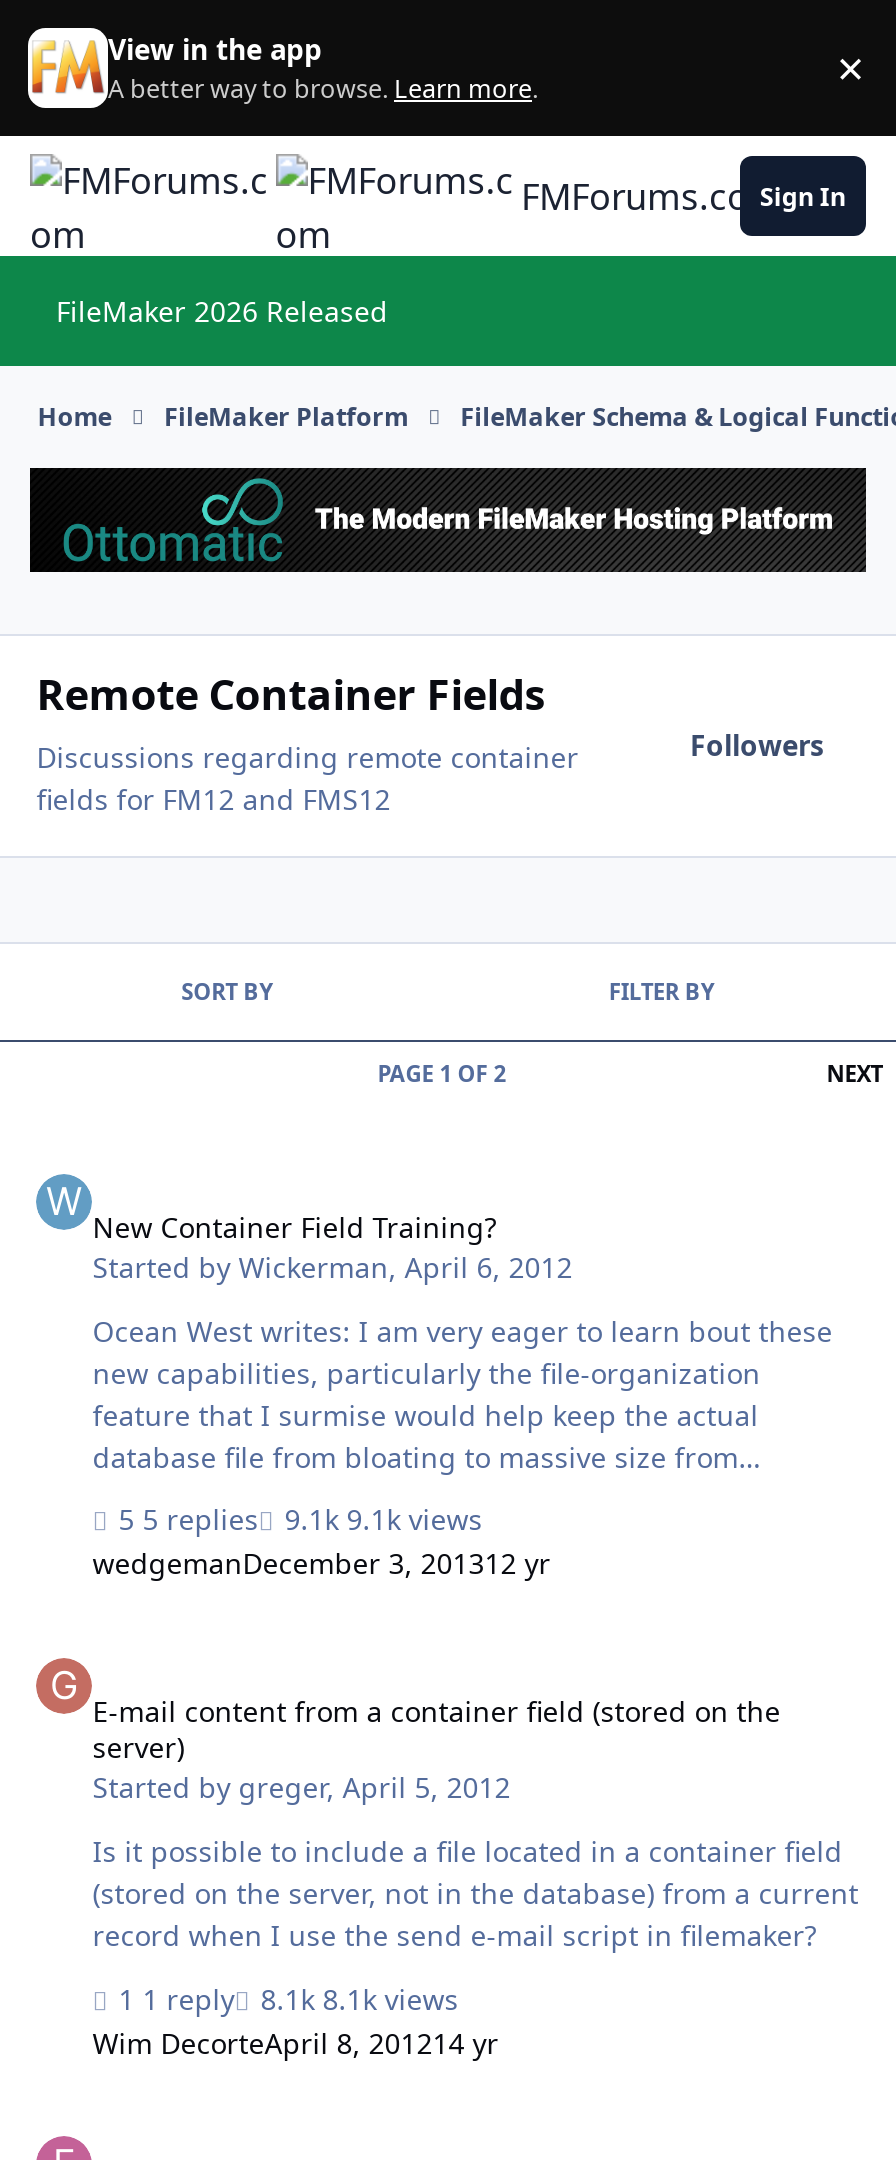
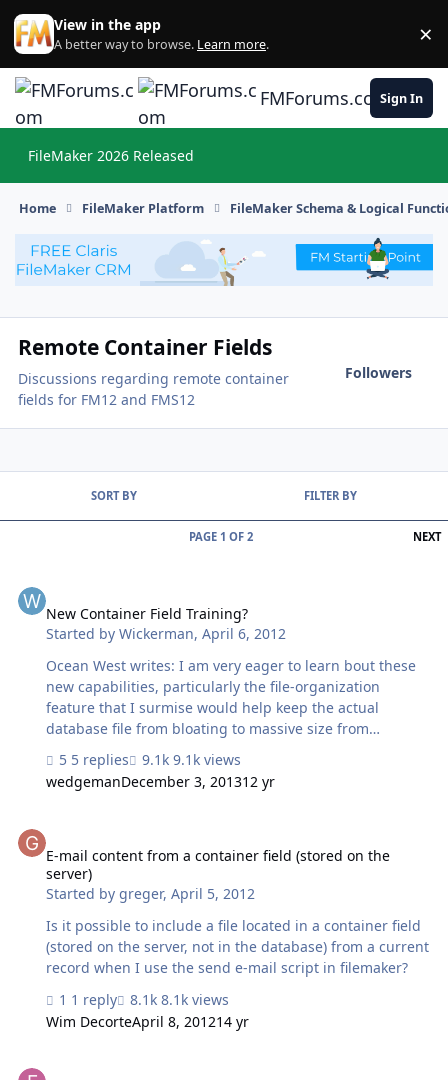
[28,466,868,574] [image] -> [15,234,434,286] [image]

